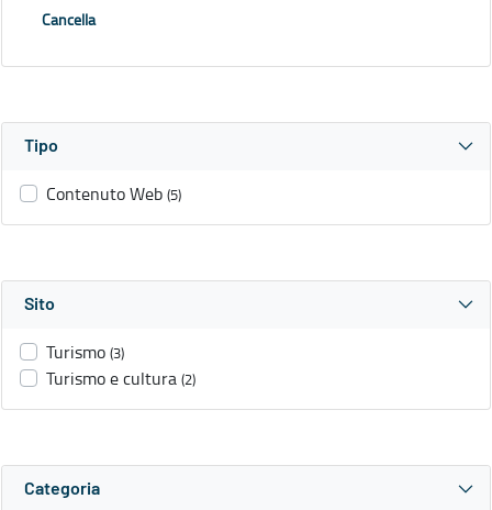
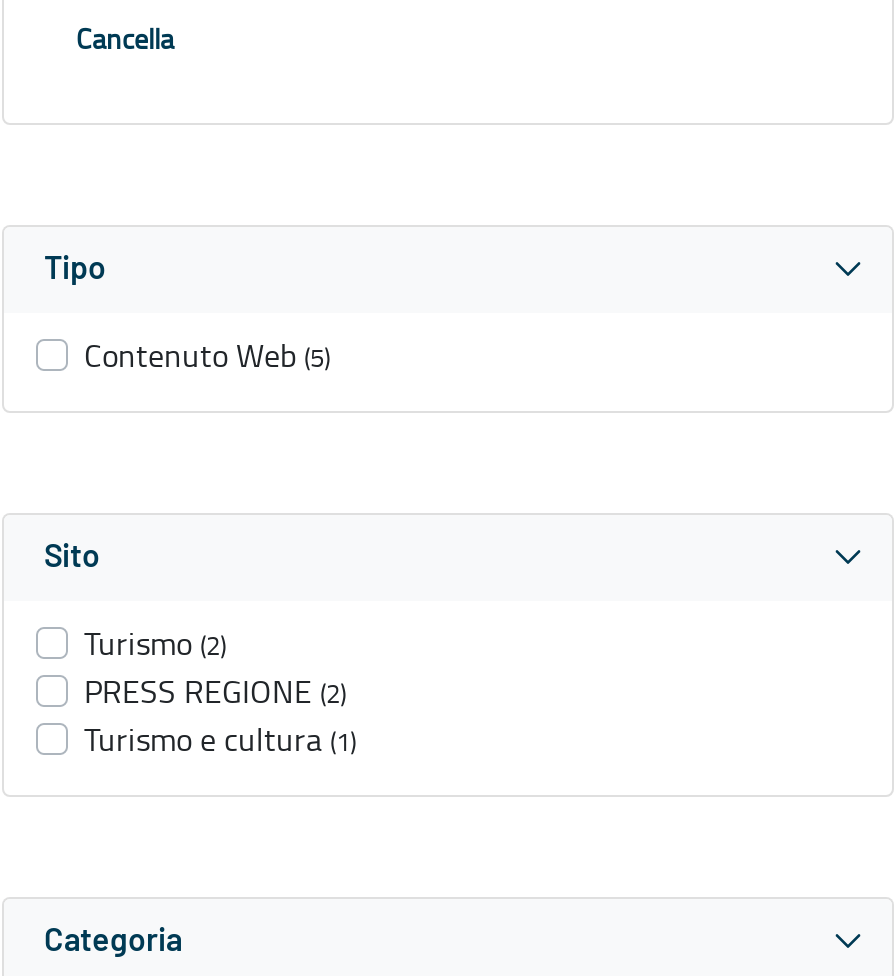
[46,340,195,391] Turismo (3) | Turismo e cultura (2) -> [84,622,356,762] Turismo (2) | PRESS REGIONE (2) | Turismo e cultura (1)

